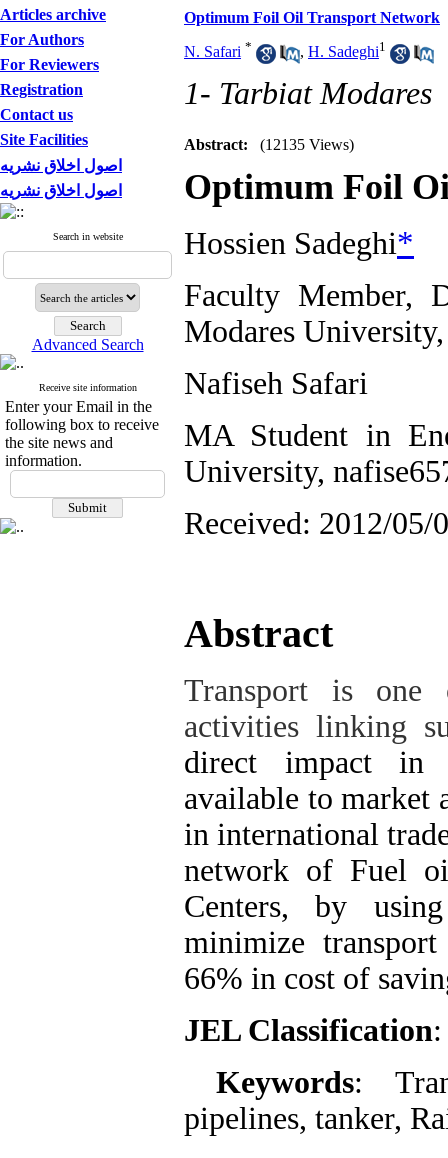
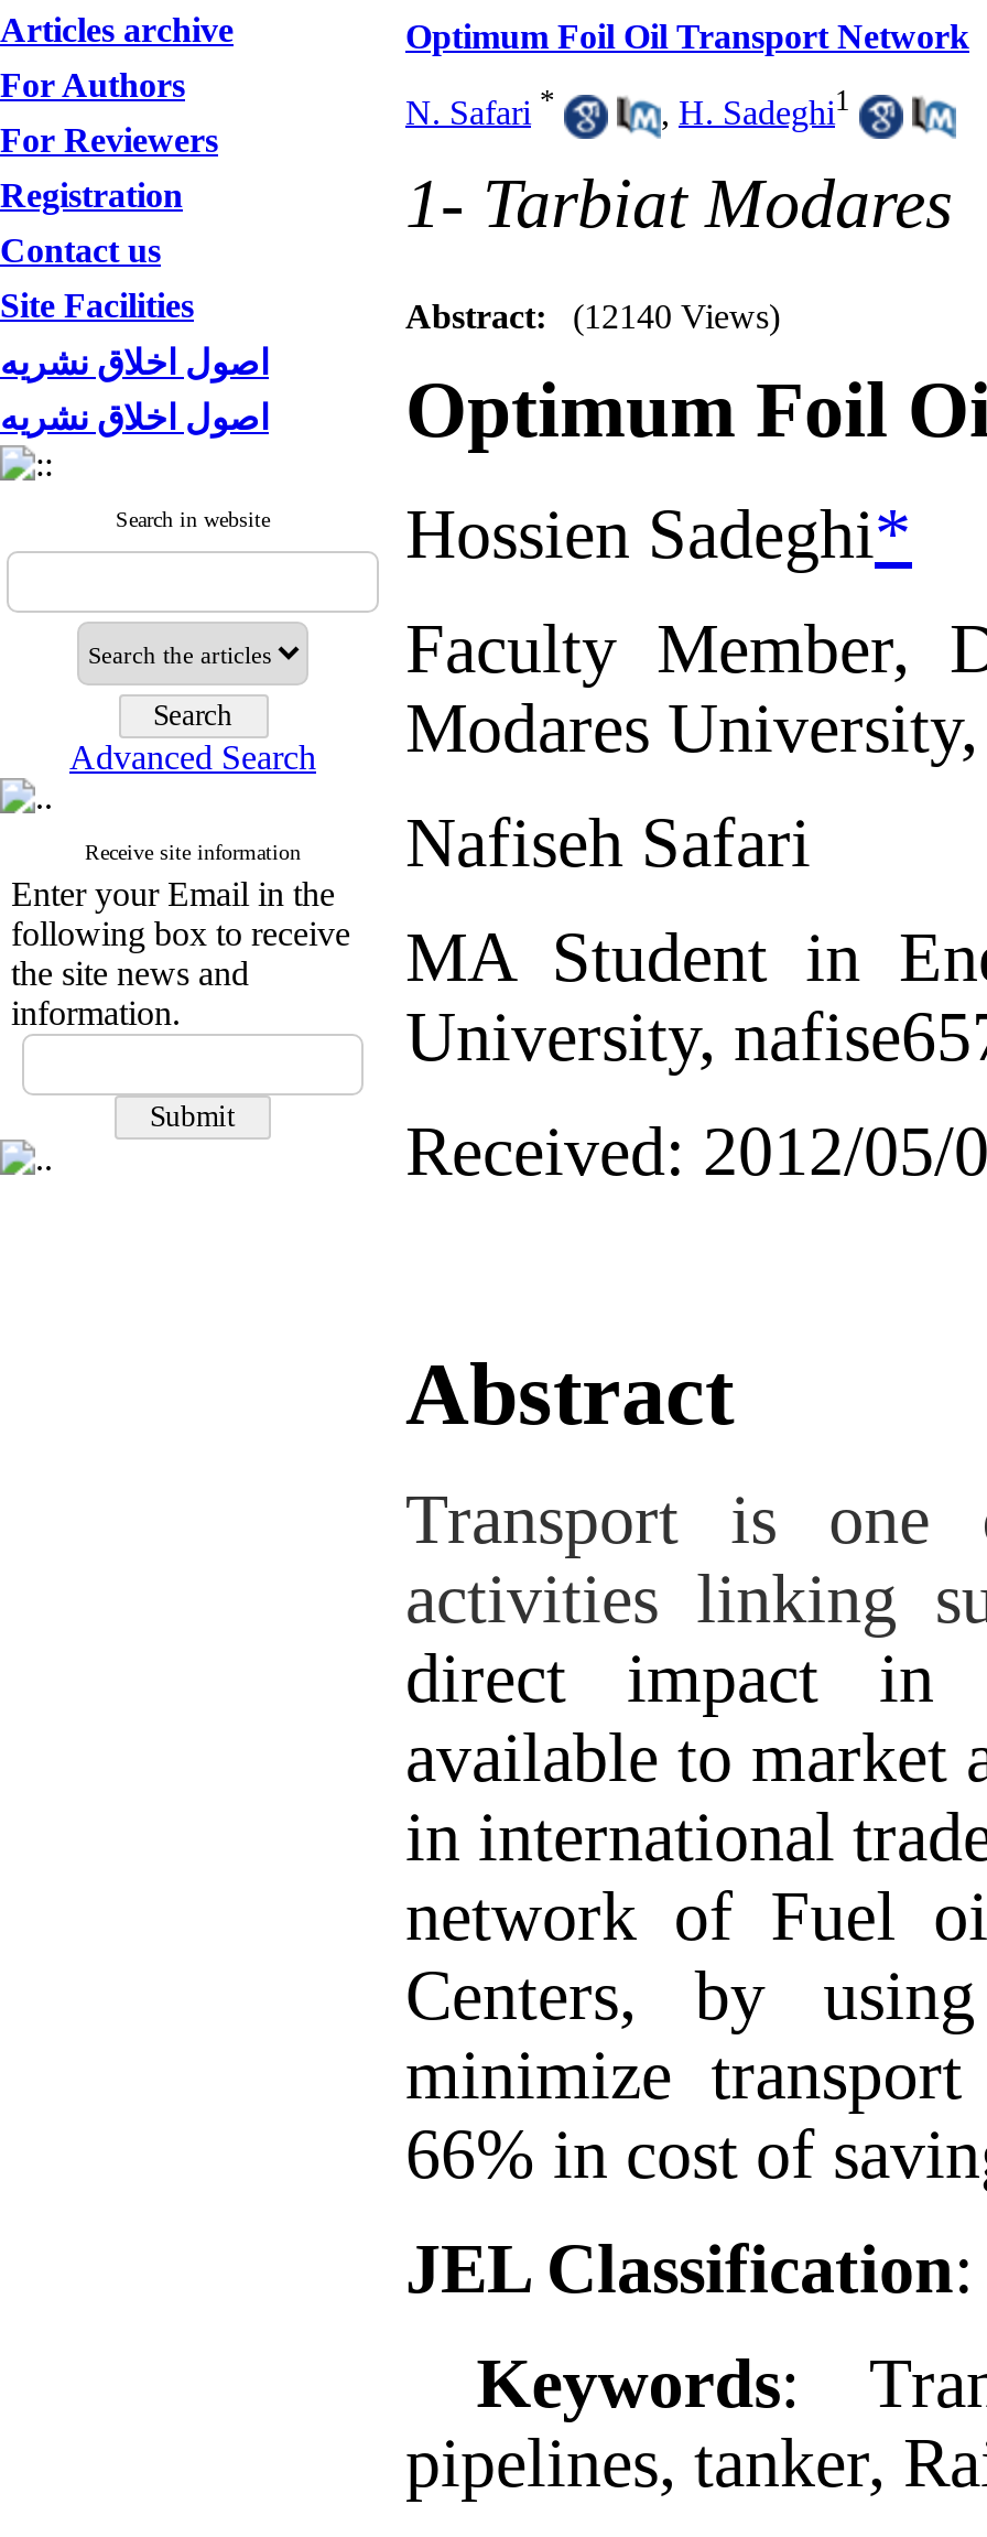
[184,136,354,153] Abstract: (12135 Views) -> [405,298,780,335] Abstract: (12140 Views)

